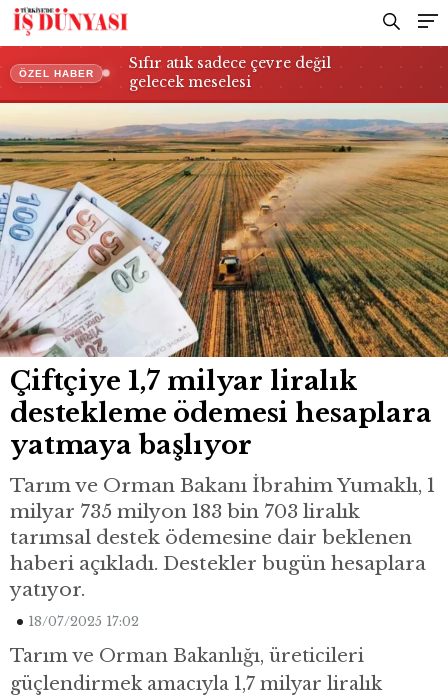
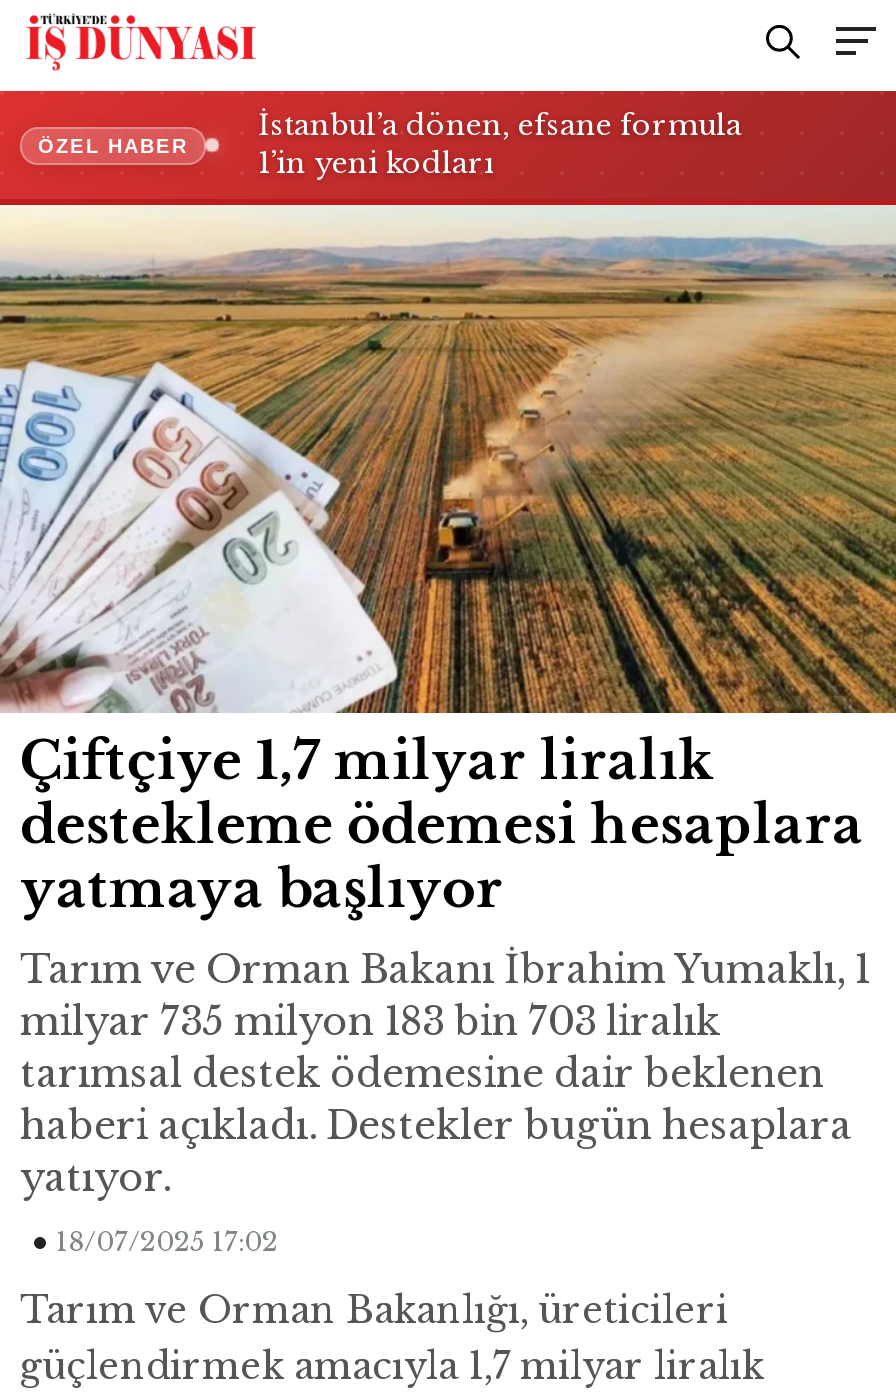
[129,54,331,91] Sıfır atık sadece çevre değil | gelecek meselesi -> [258,107,742,181] İstanbul’a dönen, efsane formula | 1’in yeni kodları

